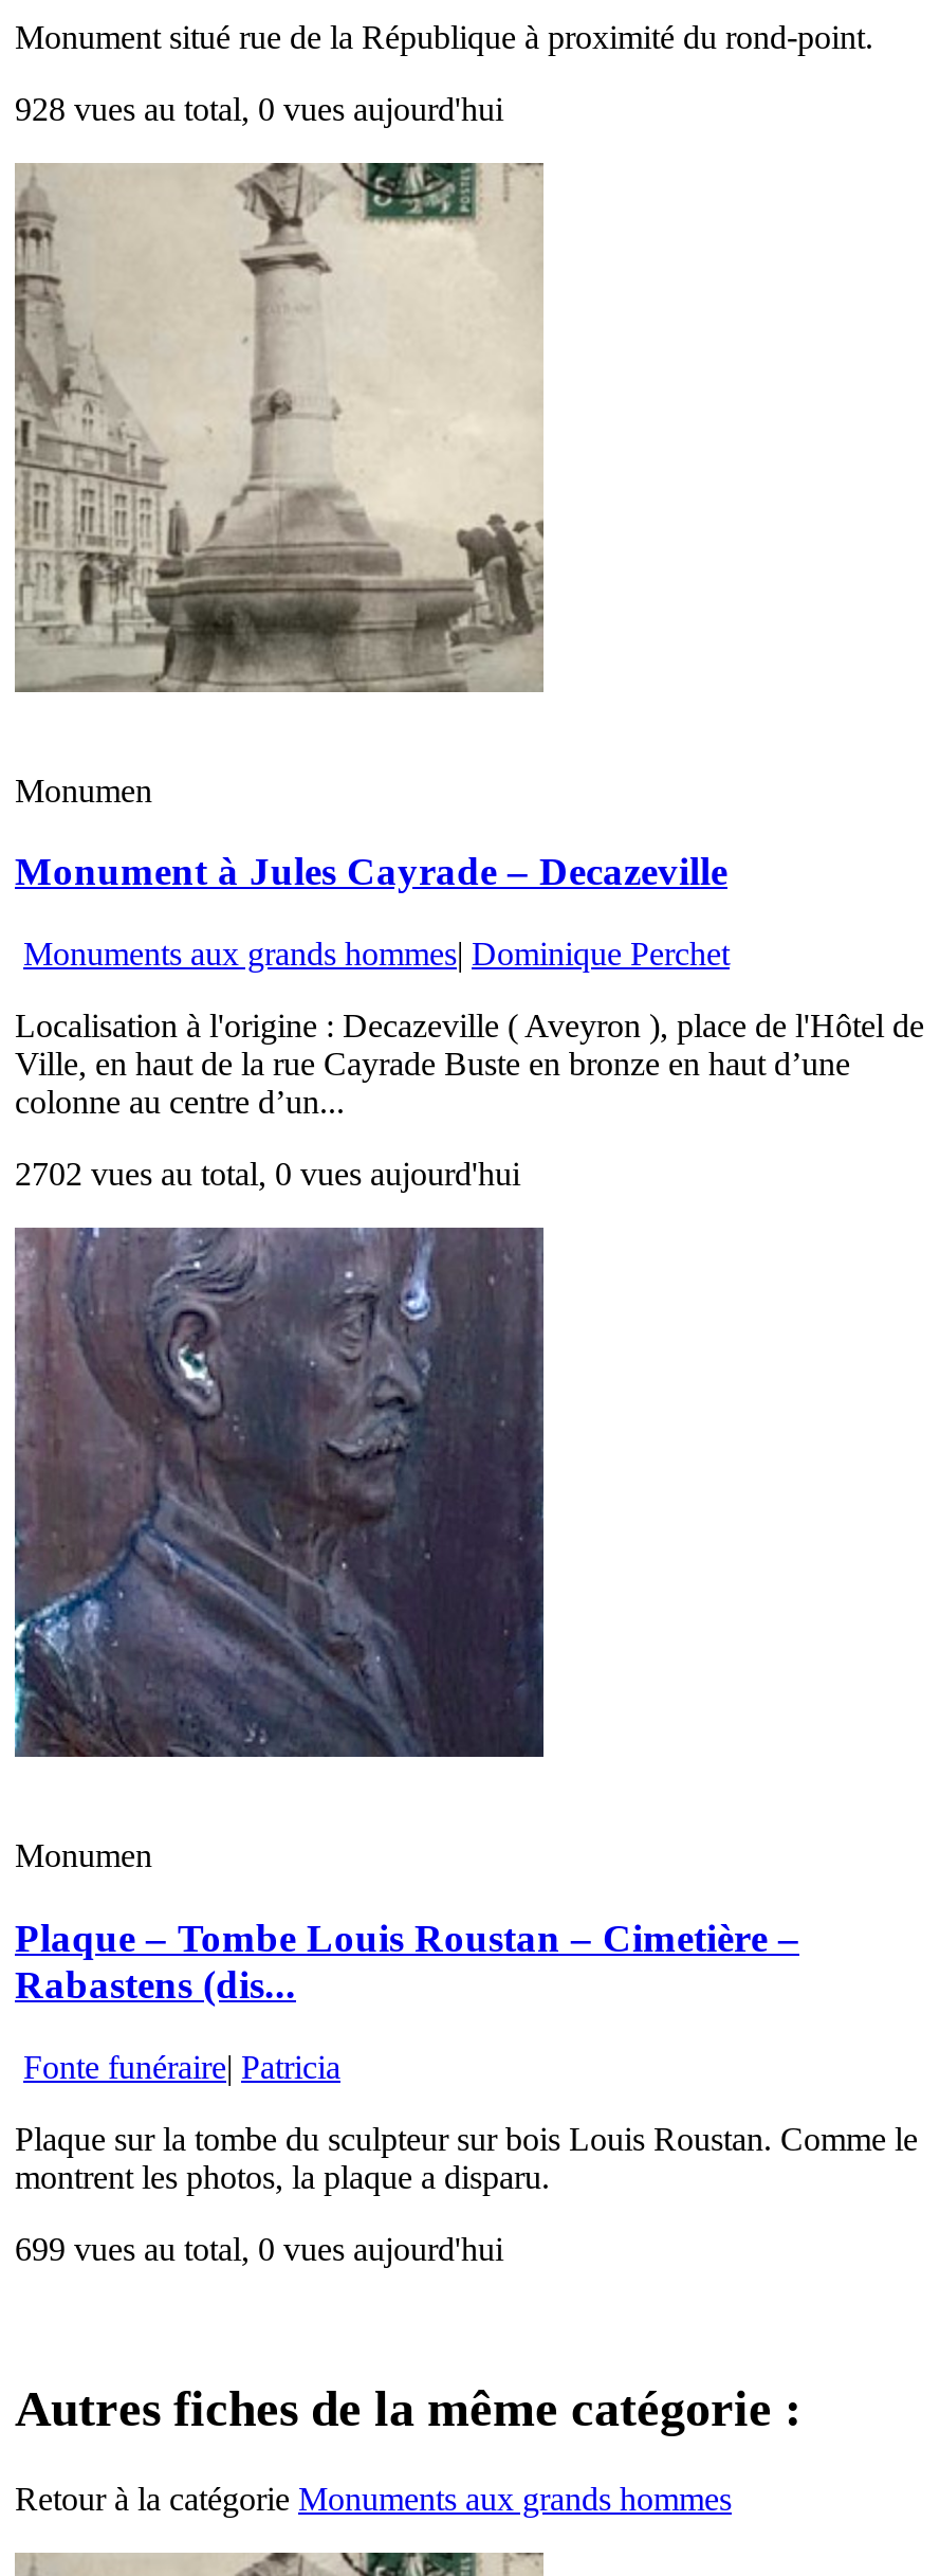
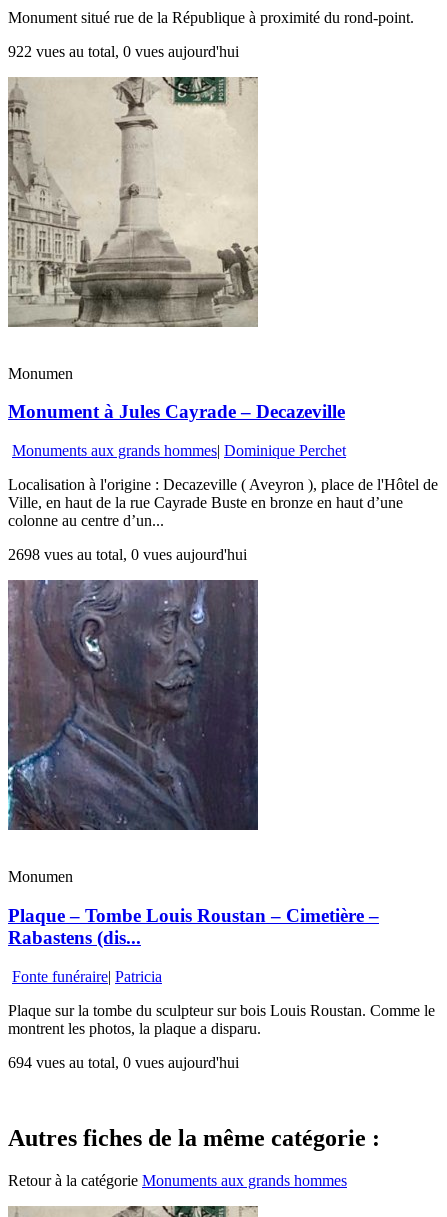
[15,90,503,126] 928 vues au total, 0 vues aujourd'hui -> [8,43,239,60] 922 vues au total, 0 vues aujourd'hui
[15,1156,520,1192] 2702 vues au total, 0 vues aujourd'hui -> [8,546,247,563] 2698 vues au total, 0 vues aujourd'hui
[15,2230,503,2266] 699 vues au total, 0 vues aujourd'hui -> [8,1053,239,1070] 694 vues au total, 0 vues aujourd'hui

